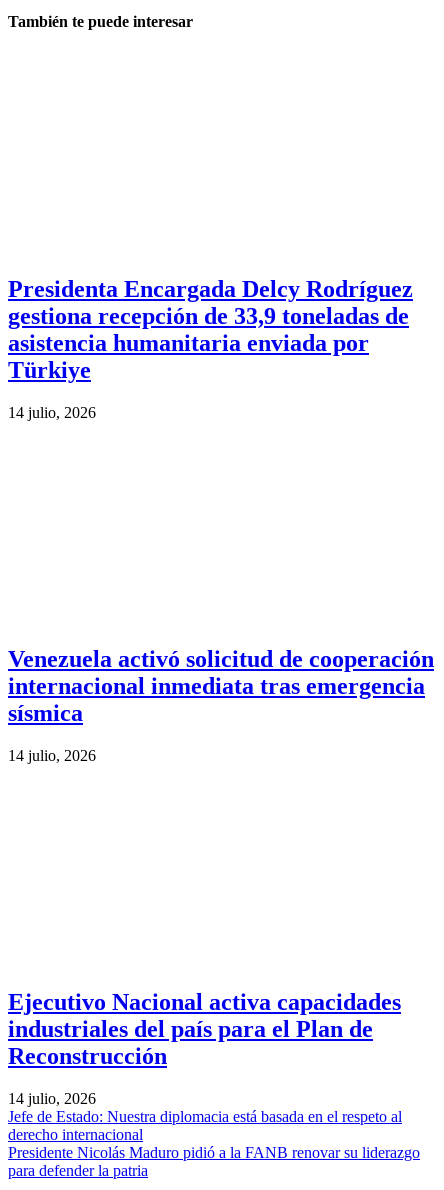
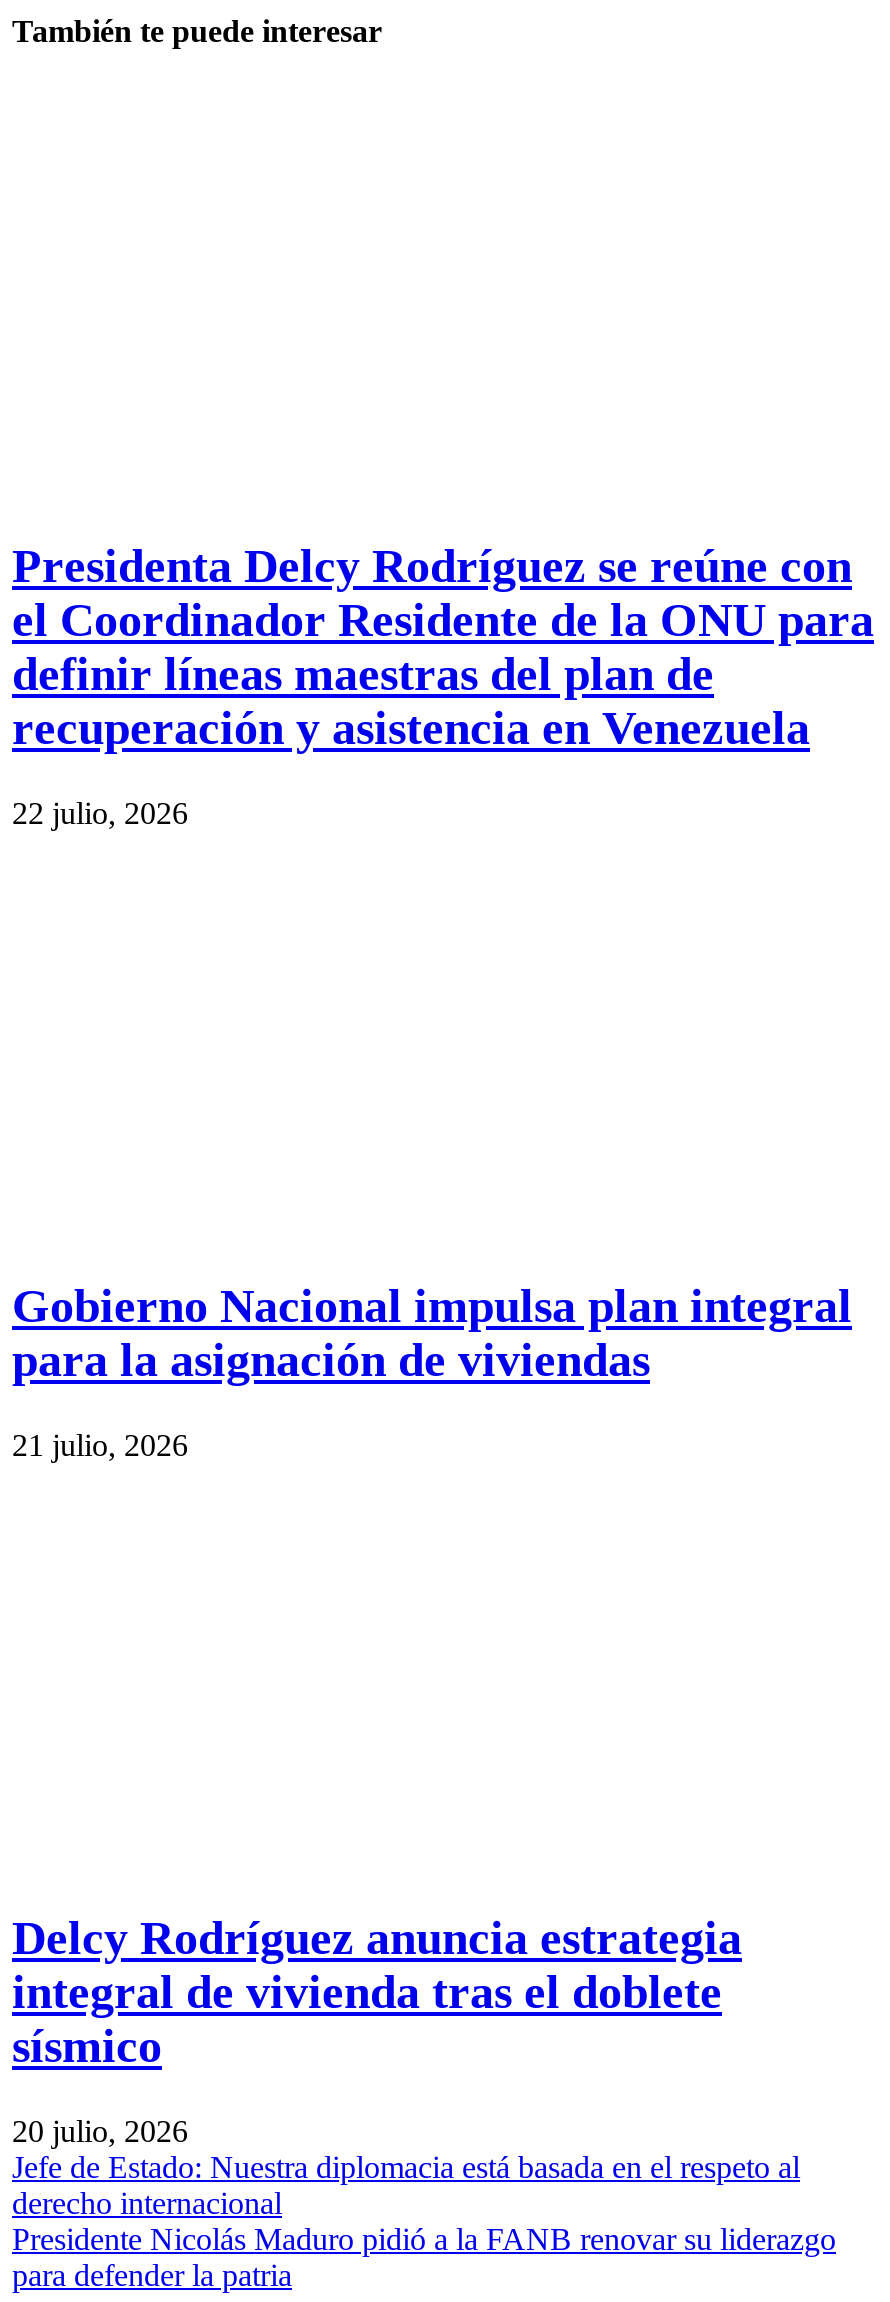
[8,276,413,383] Presidenta Encargada Delcy Rodríguez | gestiona recepción de 33,9 toneladas de | asistencia humanitaria enviada por | Türkiye -> [12,540,874,754] Presidenta Delcy Rodríguez se reúne con | el Coordinador Residente de la ONU para | definir líneas maestras del plan de | recuperación y asistencia en Venezuela
[8,404,96,421] 14 julio, 2026 -> [12,796,188,830] 22 julio, 2026
[8,646,434,726] Venezuela activó solicitud de cooperación | internacional inmediata tras emergencia | sísmica -> [12,1280,852,1386] Gobierno Nacional impulsa plan integral | para la asignación de viviendas
[8,747,96,764] 14 julio, 2026 -> [12,1428,188,1462] 21 julio, 2026
[8,989,401,1069] Ejecutivo Nacional activa capacidades | industriales del país para el Plan de | Reconstrucción -> [12,1912,742,2072] Delcy Rodríguez anuncia estrategia | integral de vivienda tras el doblete | sísmico
[8,1090,96,1107] 14 julio, 2026 -> [12,2114,188,2148] 20 julio, 2026

